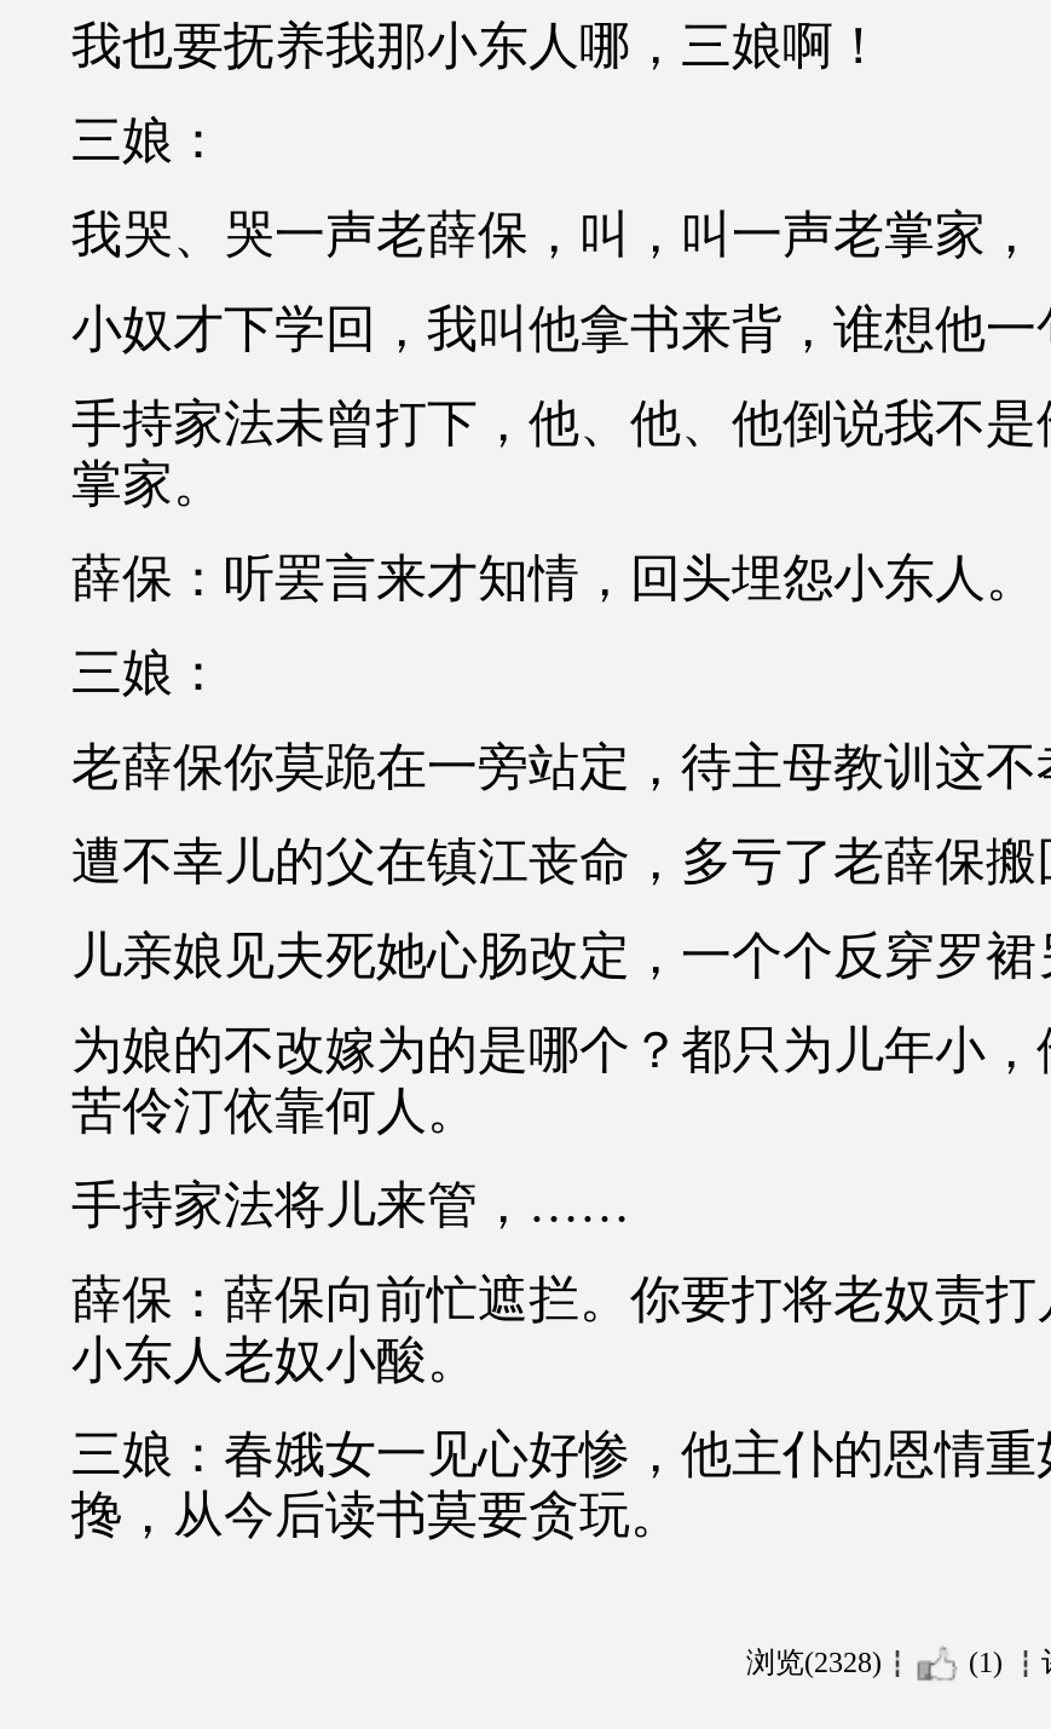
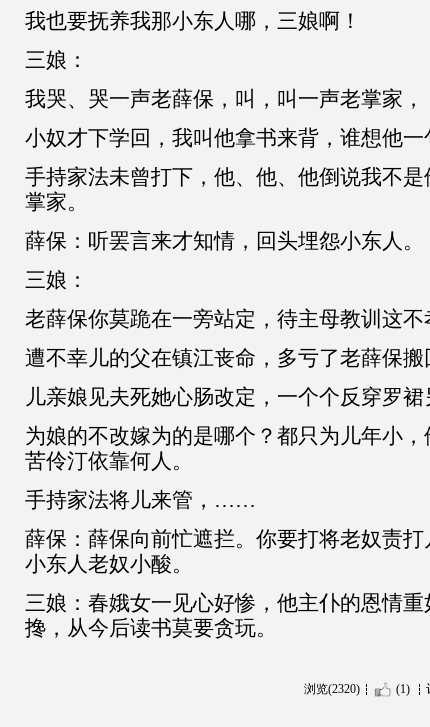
[746,1646,882,1679] 浏览(2328) -> [304,682,360,696] 浏览(2320)

